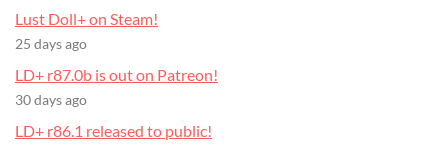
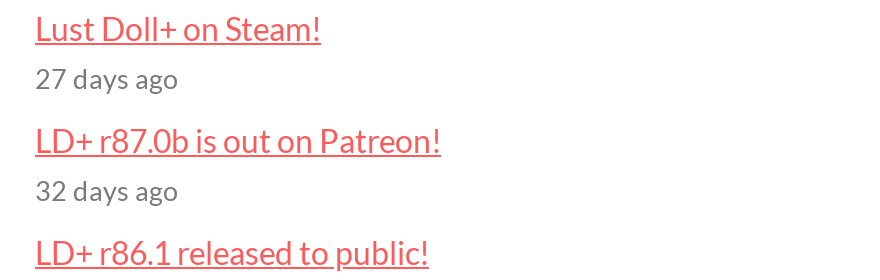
[15,36,87,52] 25 days ago -> [35,63,179,95] 27 days ago
[15,92,87,108] 30 days ago -> [35,175,179,207] 32 days ago

